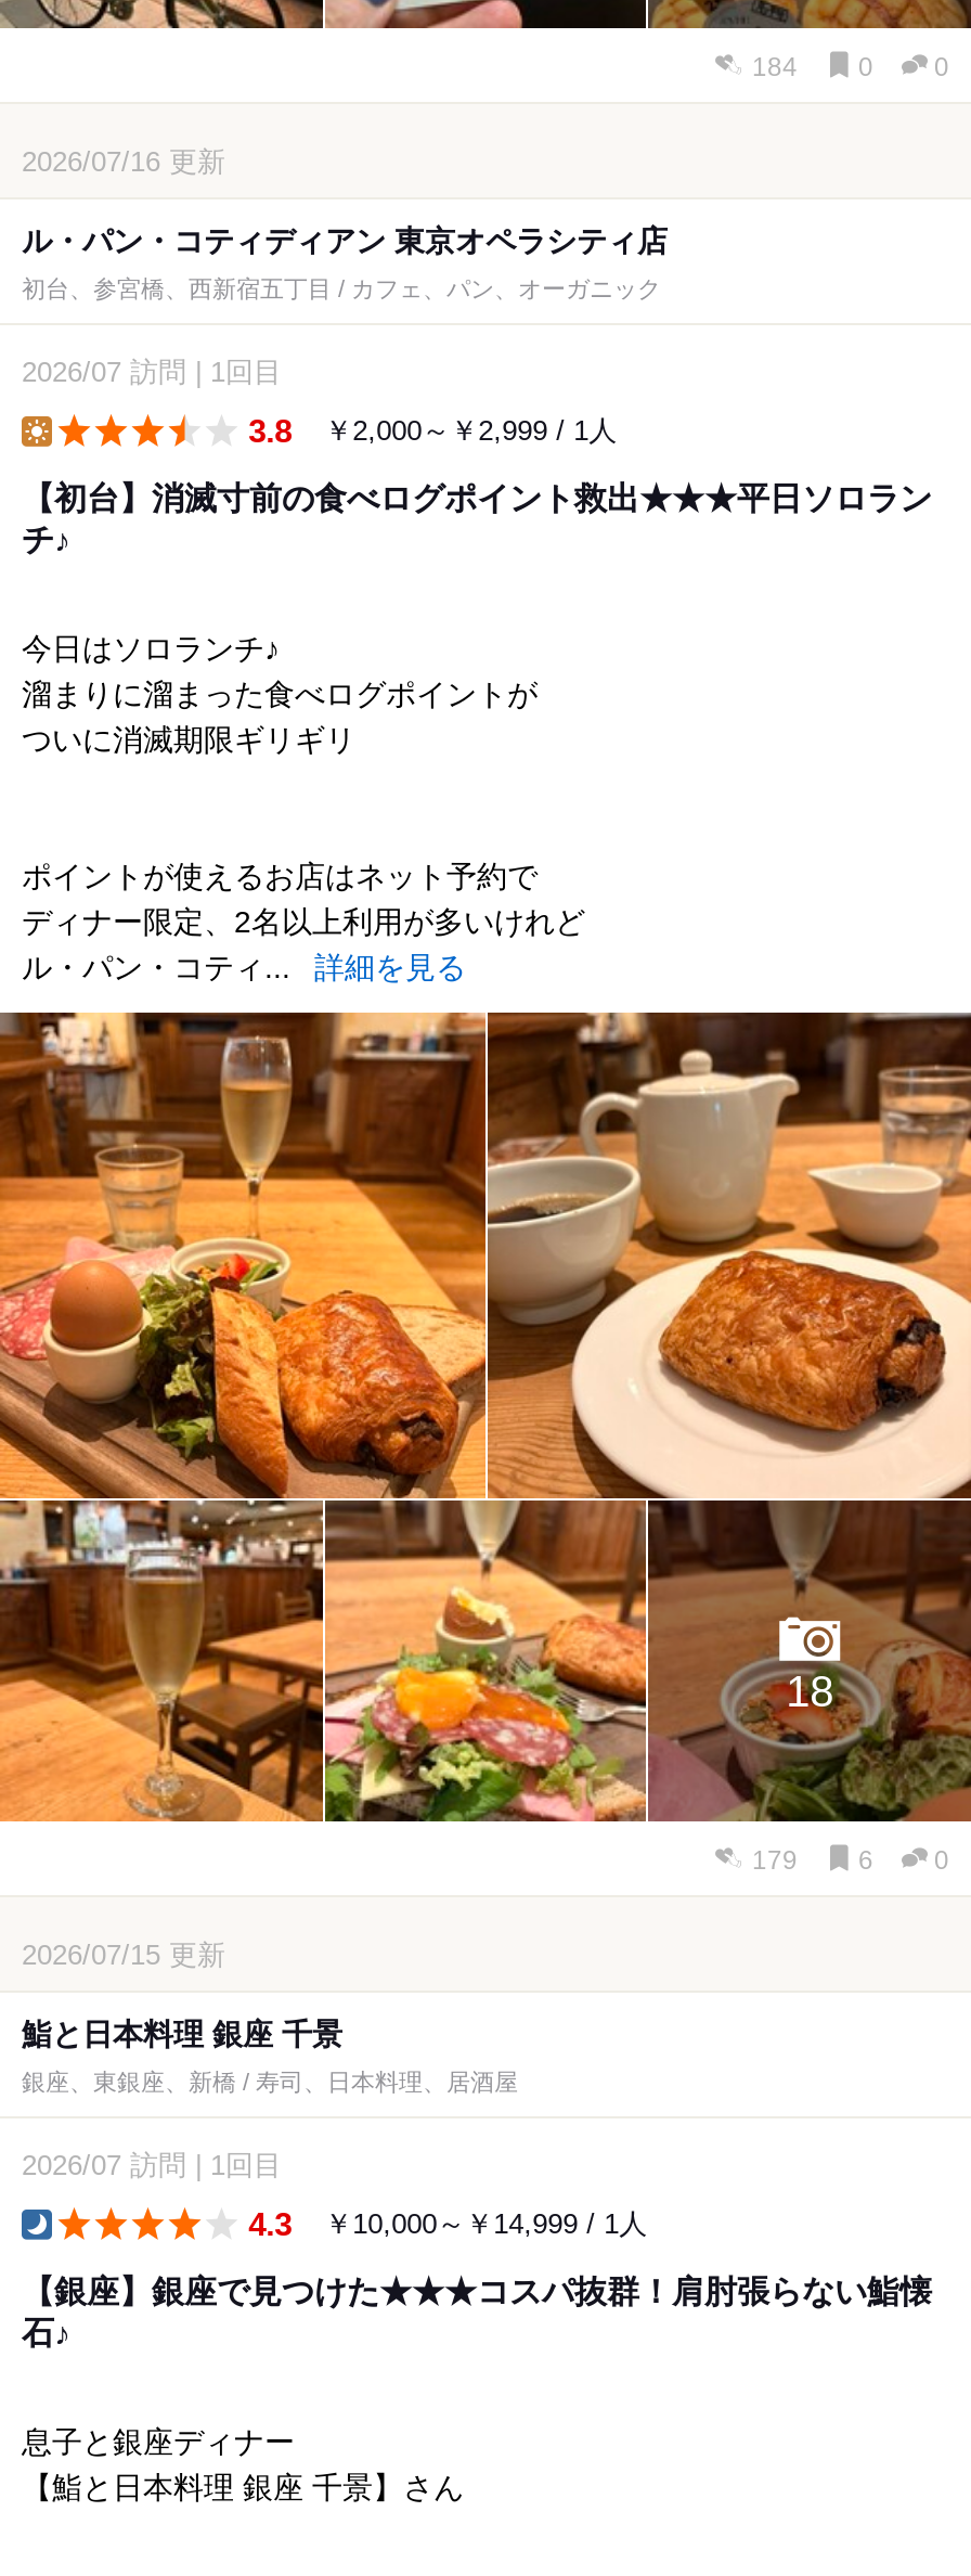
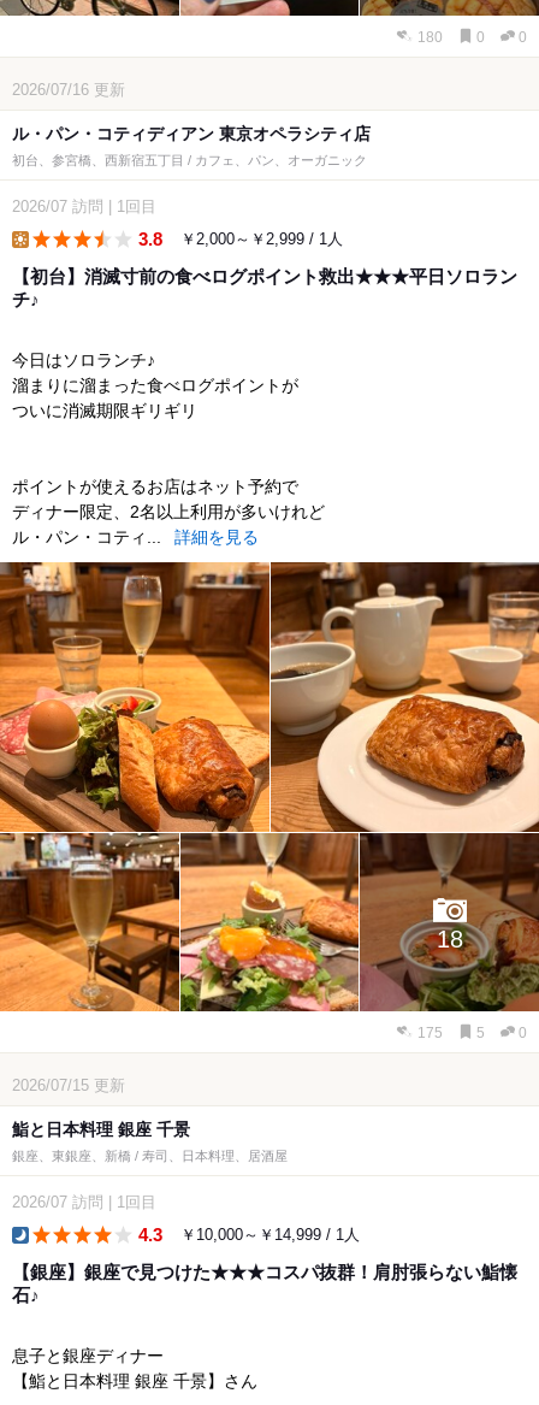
[752,53,798,83] 184 -> [417,29,443,46] 180
[752,1846,798,1876] 179 -> [417,1025,443,1042] 175
[852,1846,880,1876] 6 -> [473,1025,488,1042] 5

